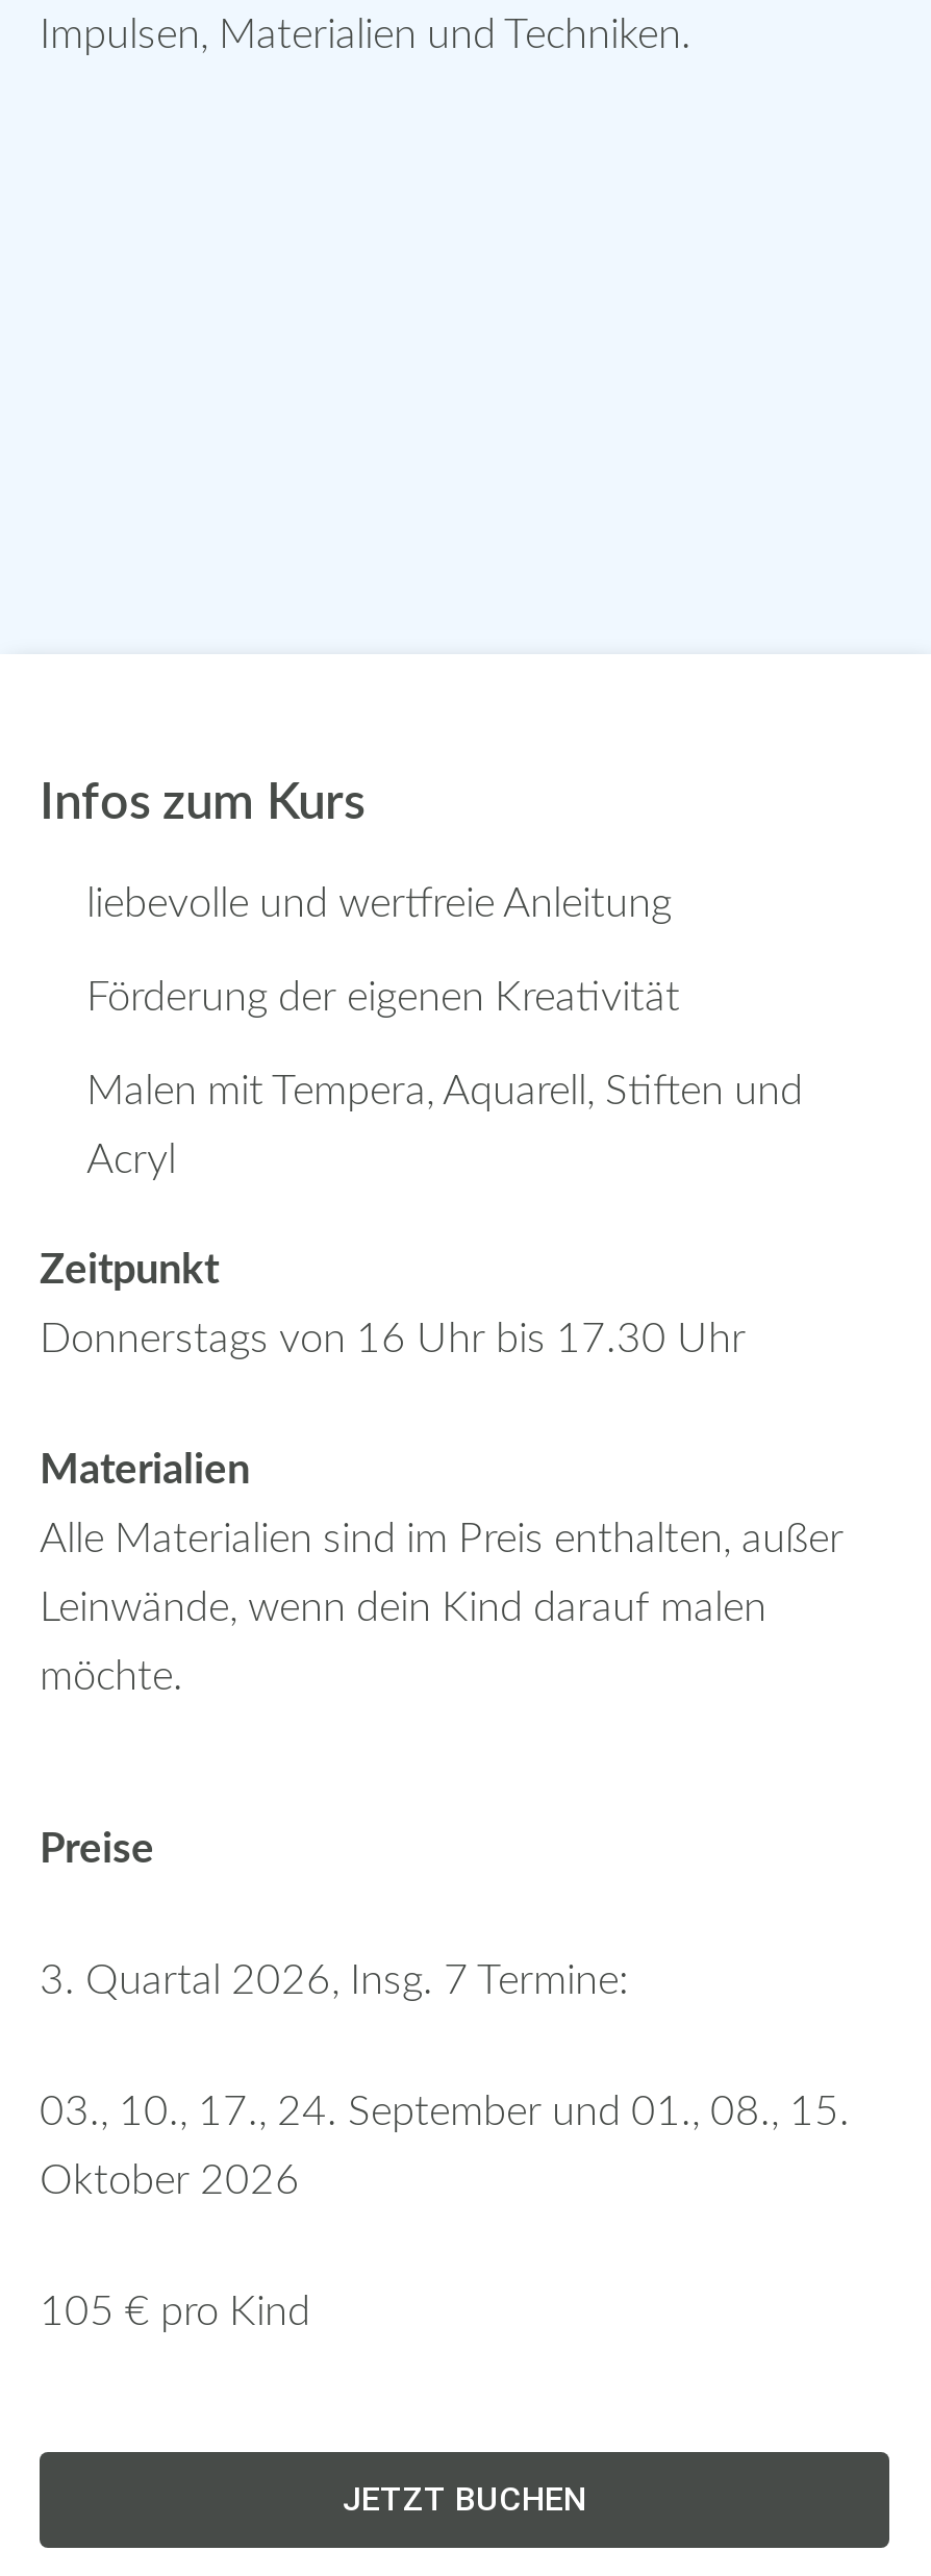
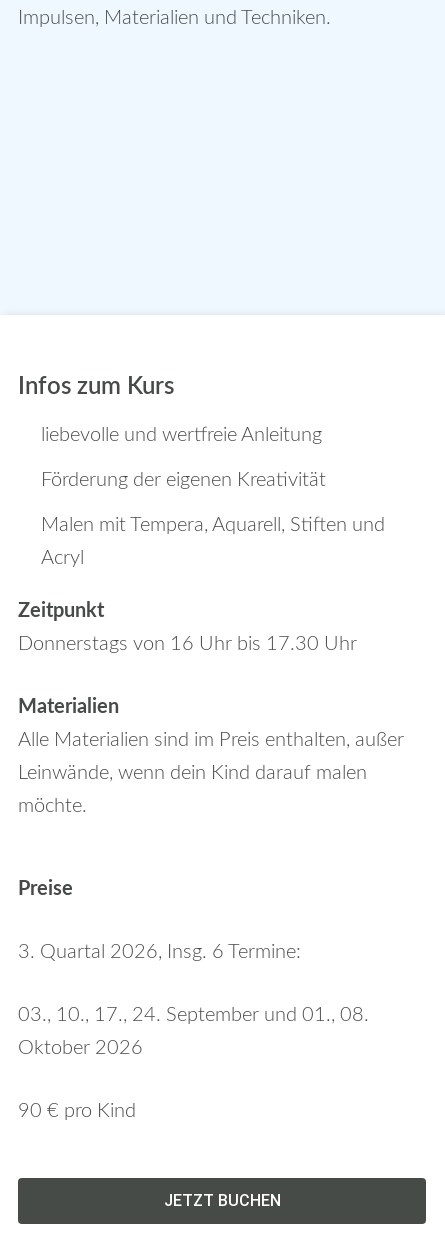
[40,1960,629,2002] 3. Quartal 2026, Insg. 7 Termine: -> [18,942,301,962] 3. Quartal 2026, Insg. 6 Termine:
[40,2092,850,2133] 03., 10., 17., 24. September und 01., 08., 15. -> [18,1005,369,1025] 03., 10., 17., 24. September und 01., 08.
[40,2292,310,2333] 105 € pro Kind -> [18,1101,136,1121] 90 € pro Kind

